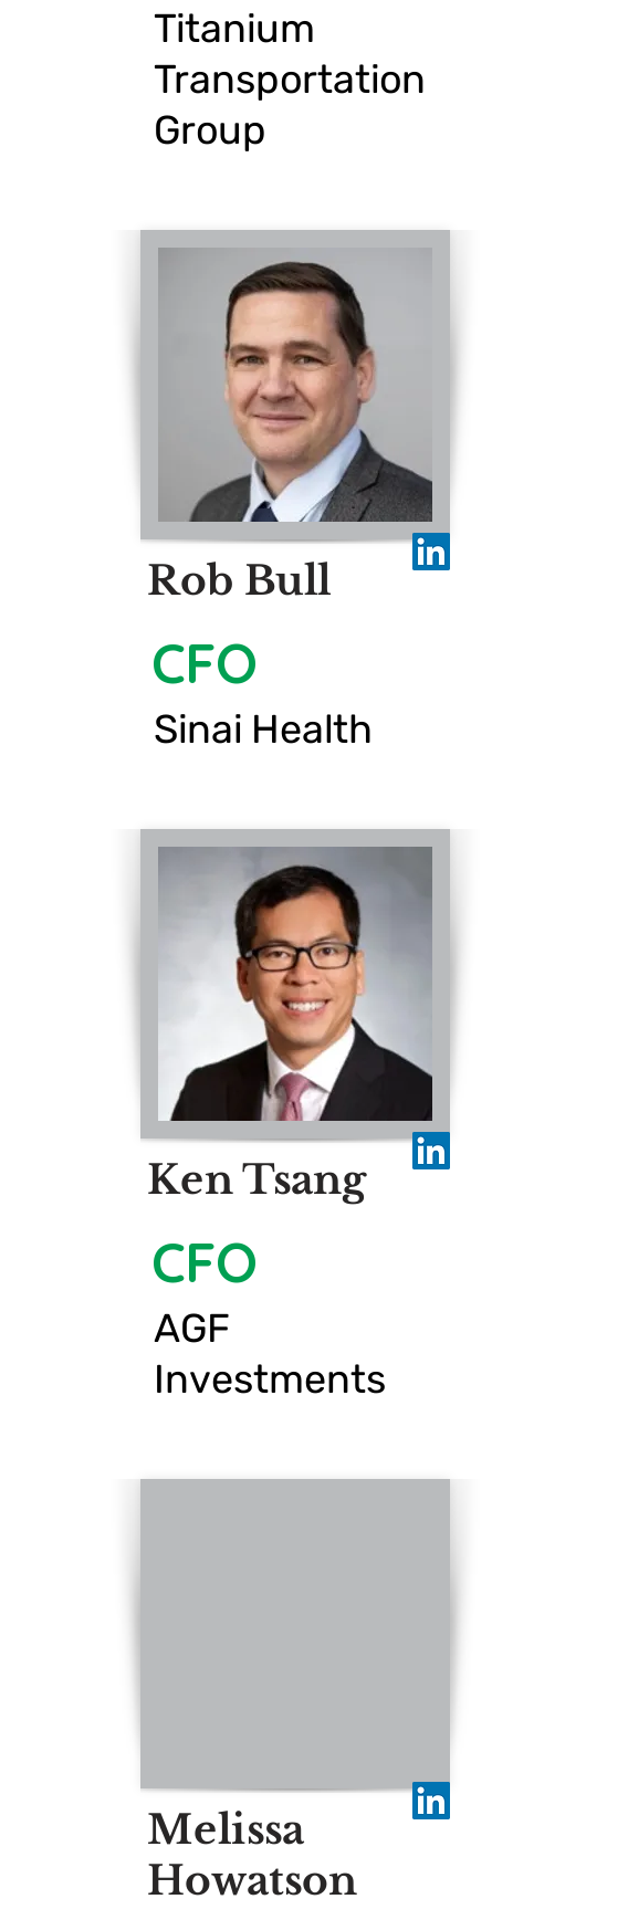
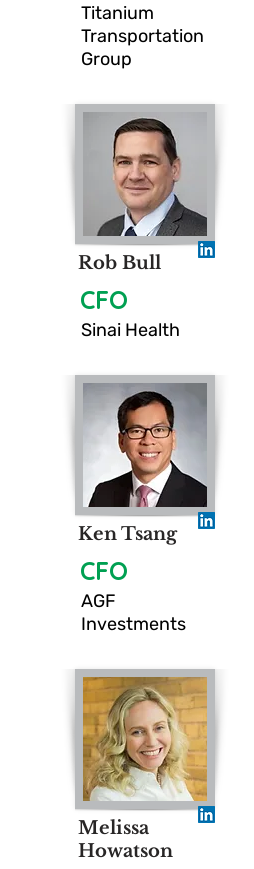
none -> [82,676,208,802] [image]

